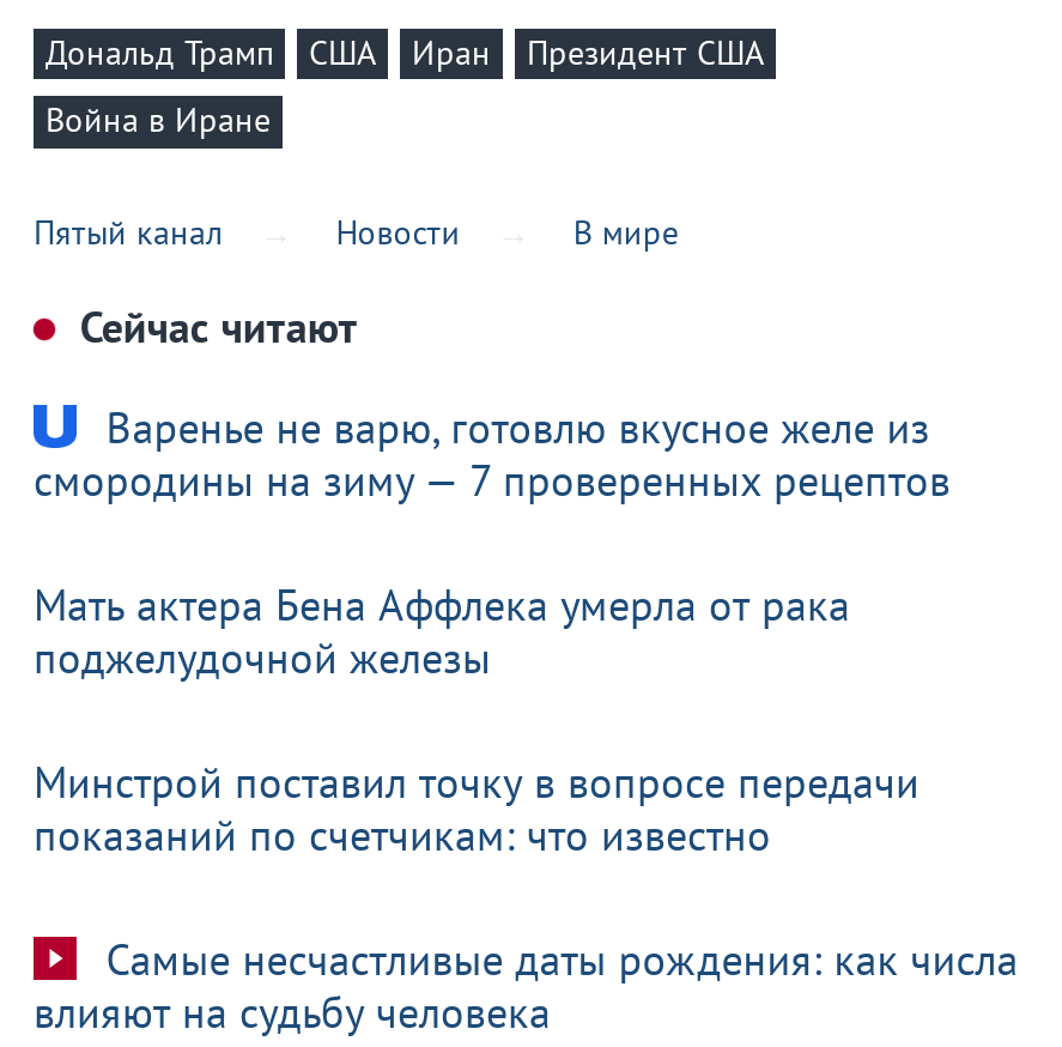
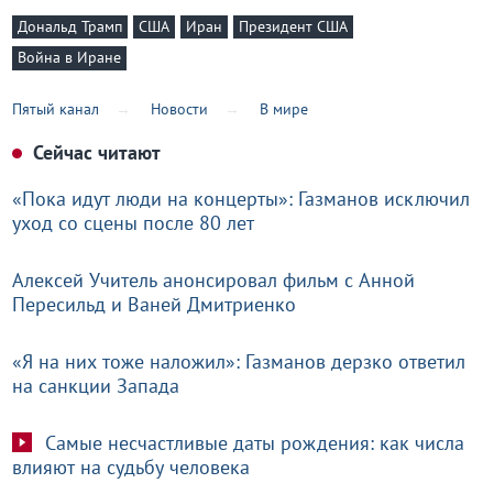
[34,400,951,508] Варенье не варю, готовлю вкусное желе из | смородины на зиму — 7 проверенных рецептов -> [12,186,470,235] «Пока идут люди на концерты»: Газманов исключил | уход со сцены после 80 лет
[34,577,850,685] Мать актера Бена Аффлека умерла от рака | поджелудочной железы -> [12,267,415,317] Алексей Учитель анонсировал фильм с Анной | Пересильд и Ваней Дмитриенко
[34,755,920,863] Минстрой поставил точку в вопросе передачи | показаний по счетчикам: что известно -> [12,349,465,398] «Я на них тоже наложил»: Газманов дерзко ответил | на санкции Запада

